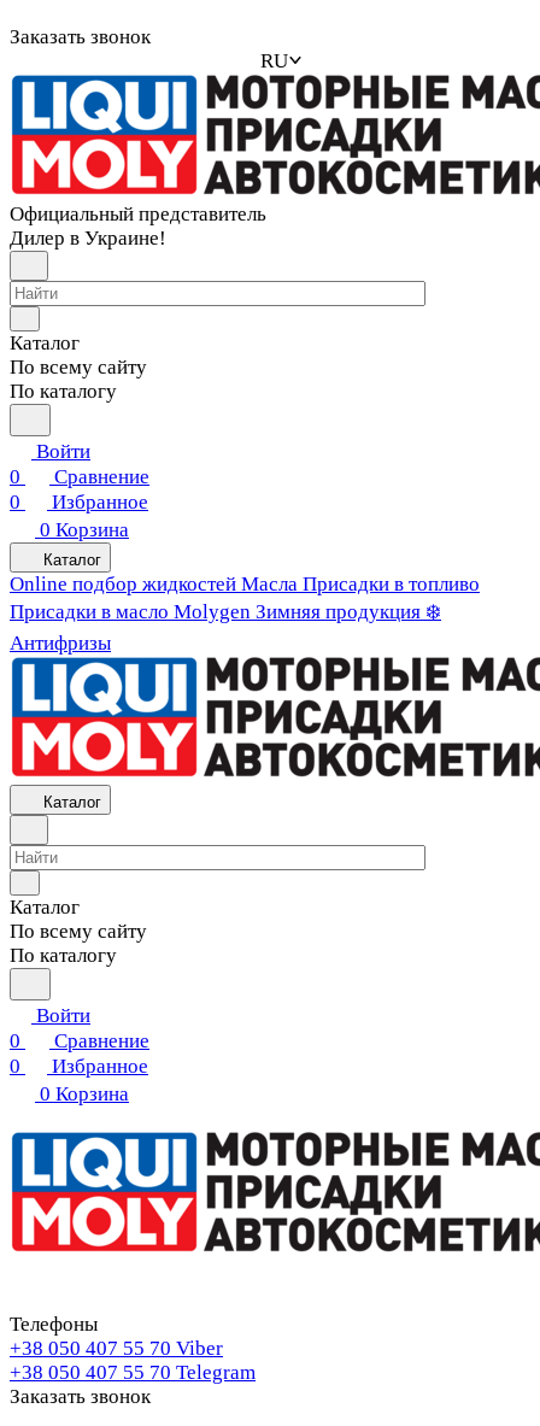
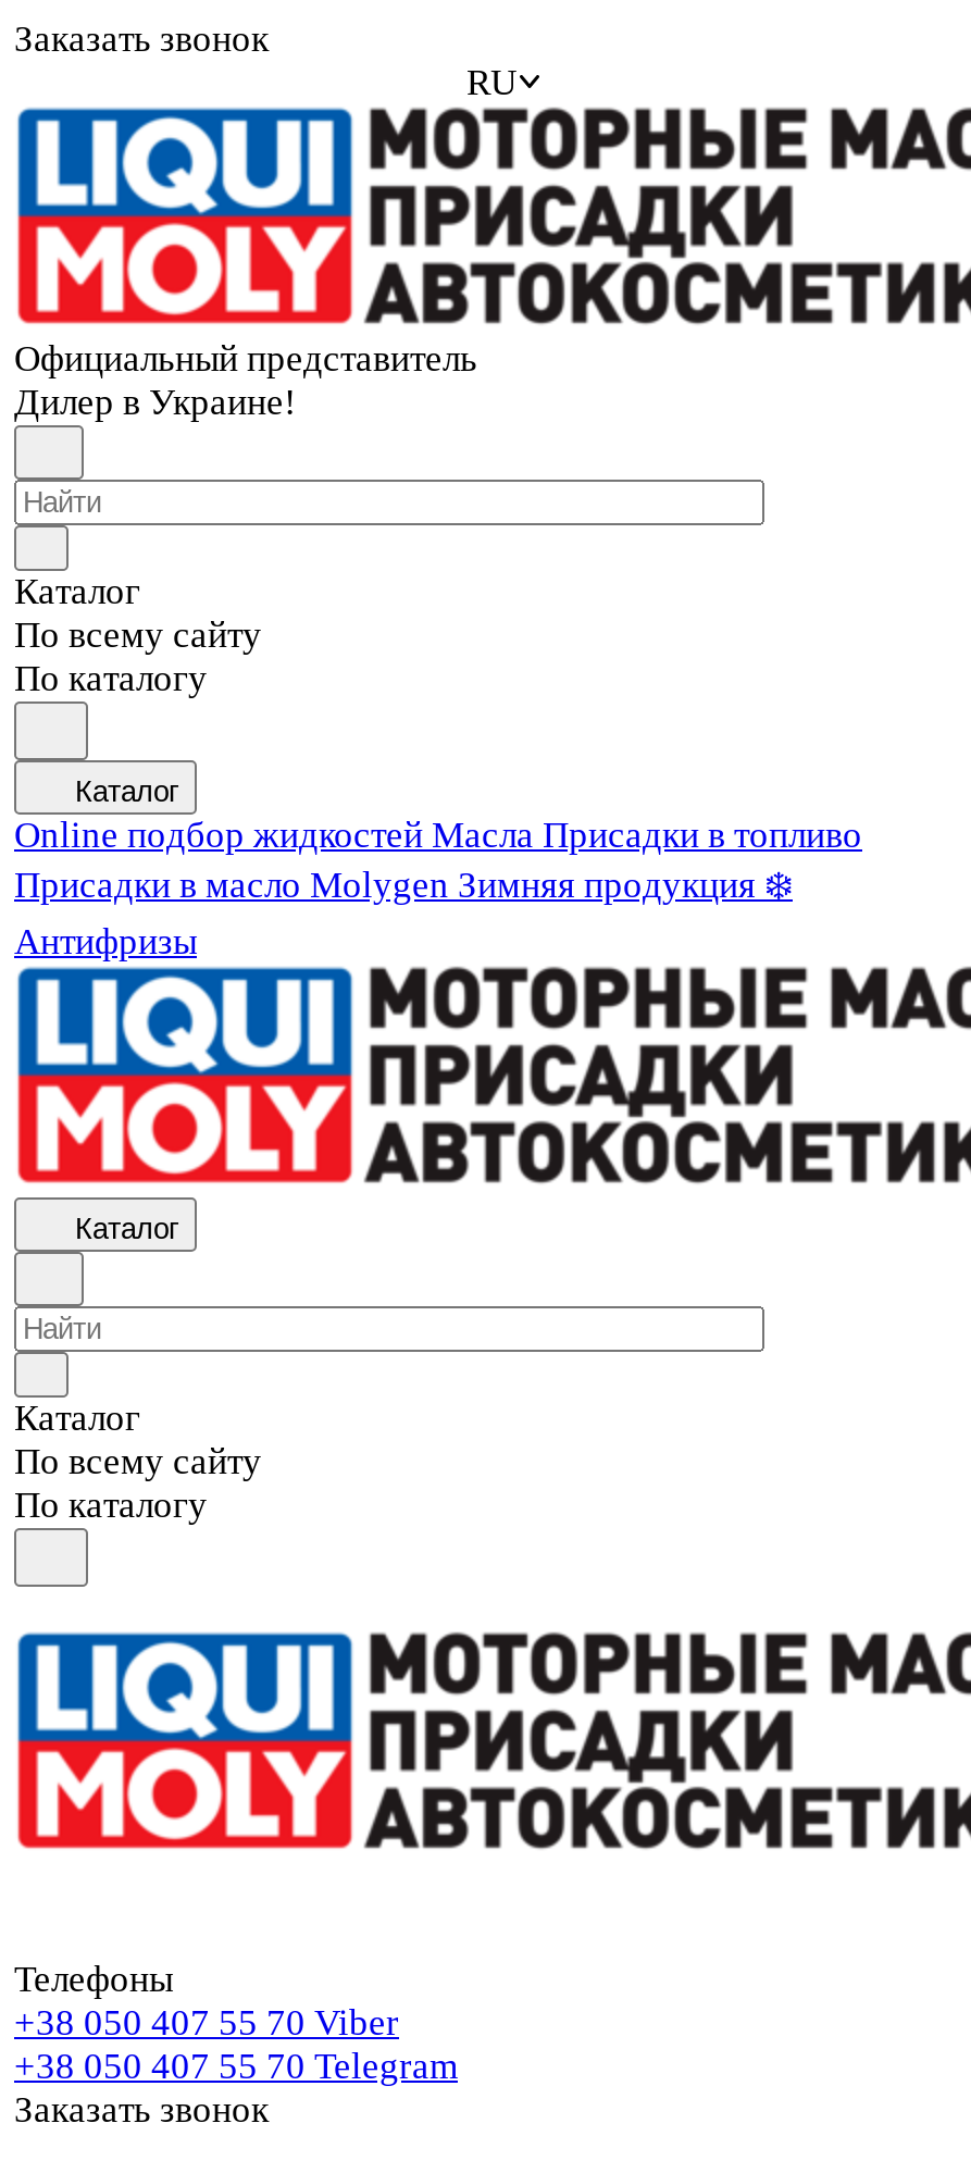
[10,440,149,541] Войти | 0 | Сравнение | 0 | Избранное | 0 Корзина -> none
[10,1004,149,1105] Войти | 0 | Сравнение | 0 | Избранное | 0 Корзина -> none

